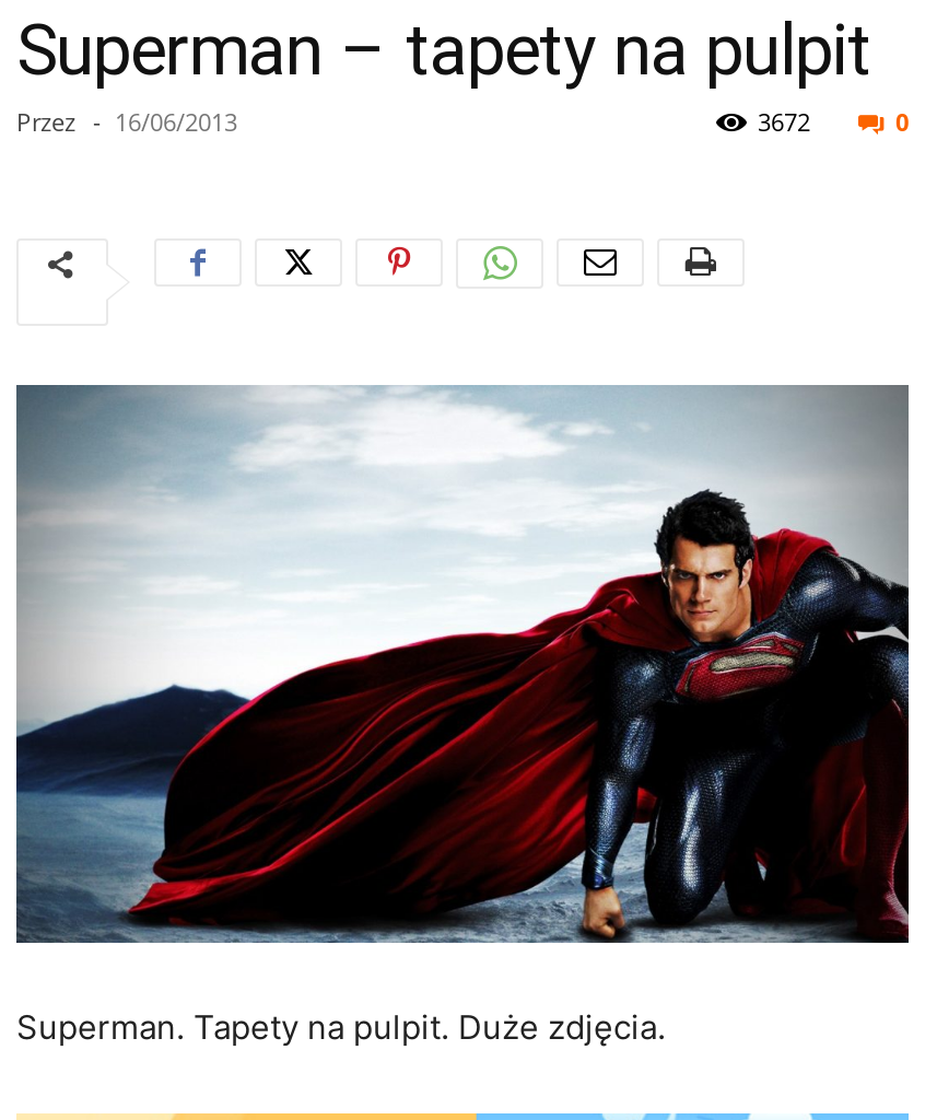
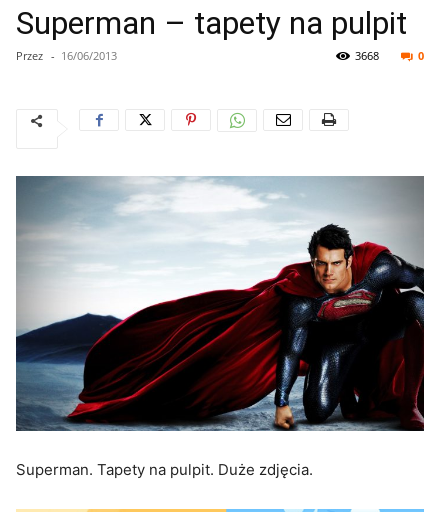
[758,105,810,138] 3672 -> [355,48,379,63] 3668

